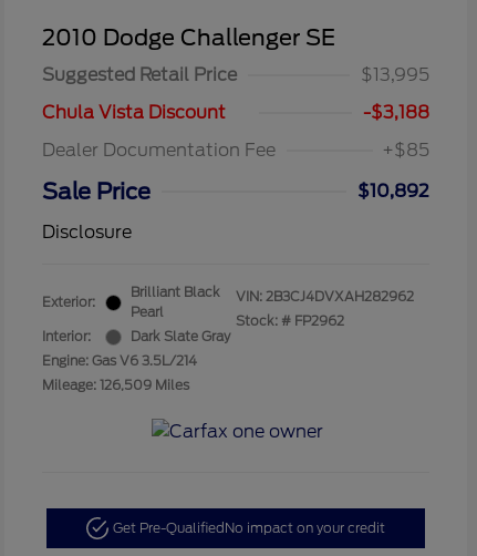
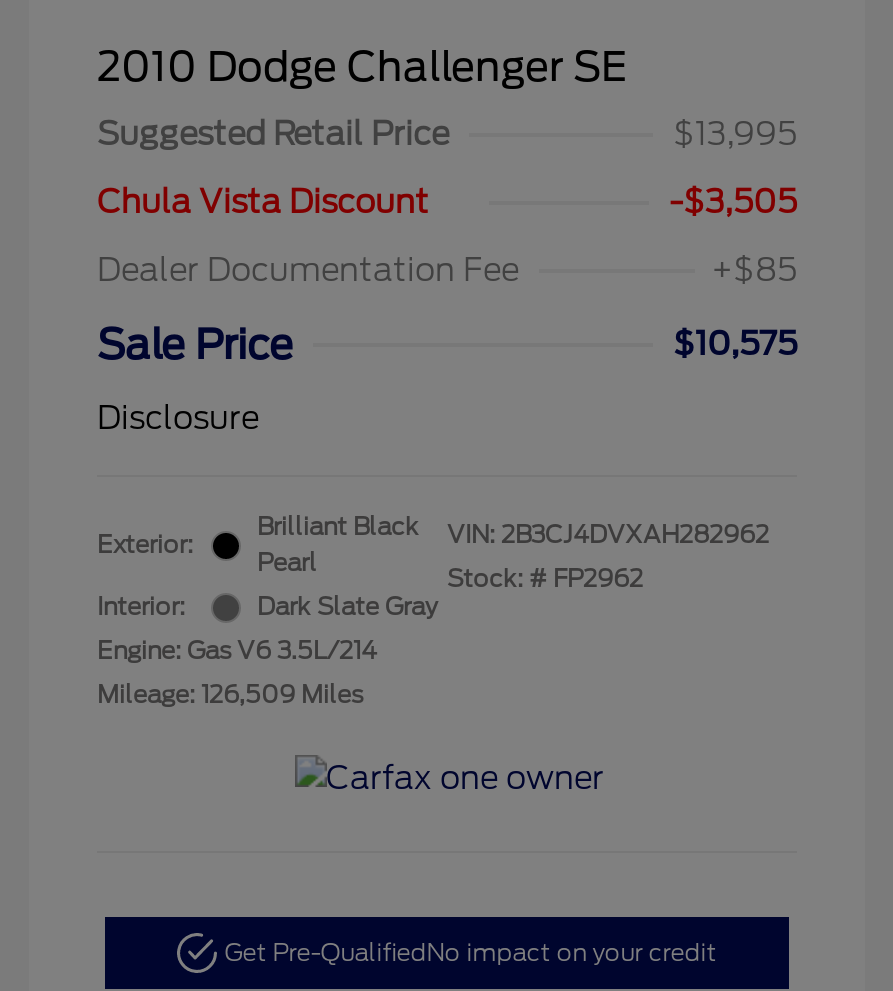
[363,102,429,123] -$3,188 -> [669,183,797,221] -$3,505
[357,181,429,202] $10,892 -> [673,325,797,363] $10,575

